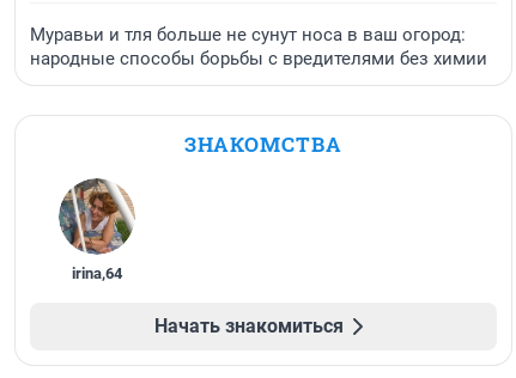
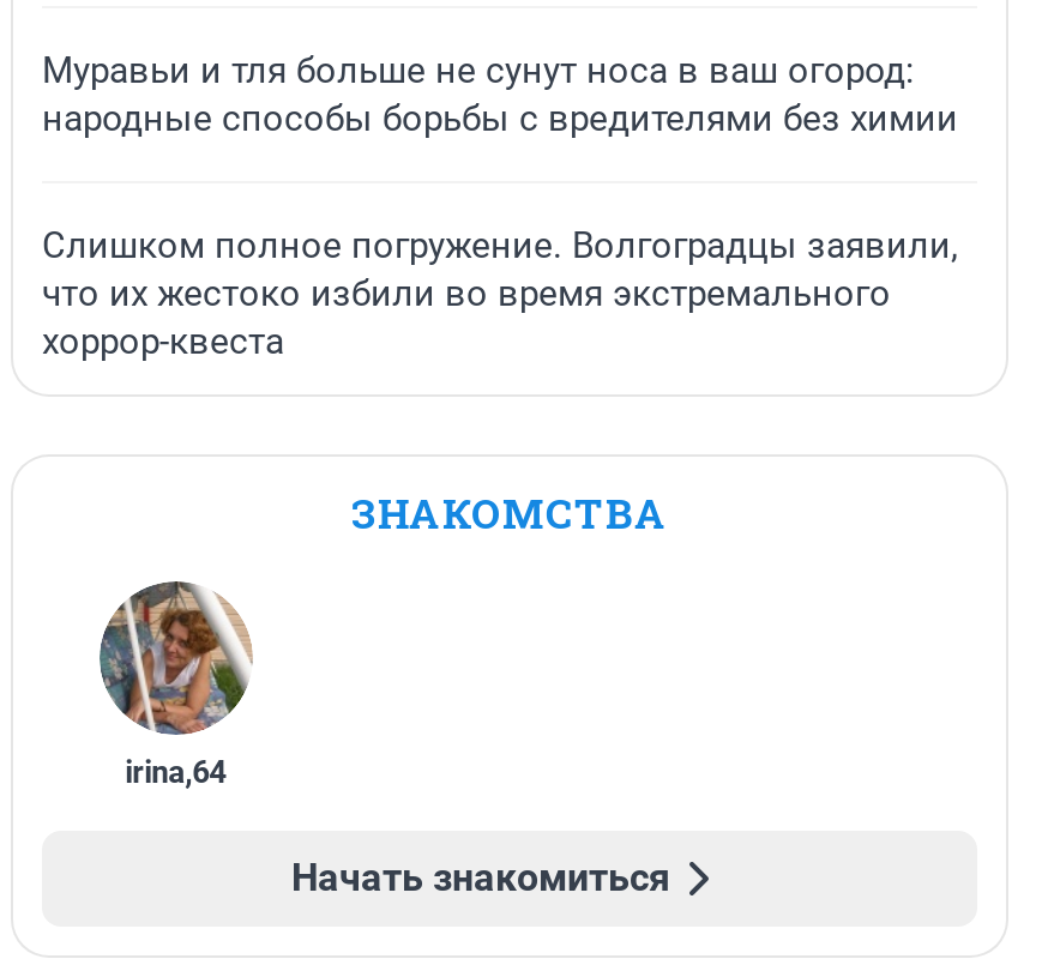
none -> [42,223,958,363] Слишком полное погружение. Волгоградцы заявили, | что их жестоко избили во время экстремального | хоррор-квеста

